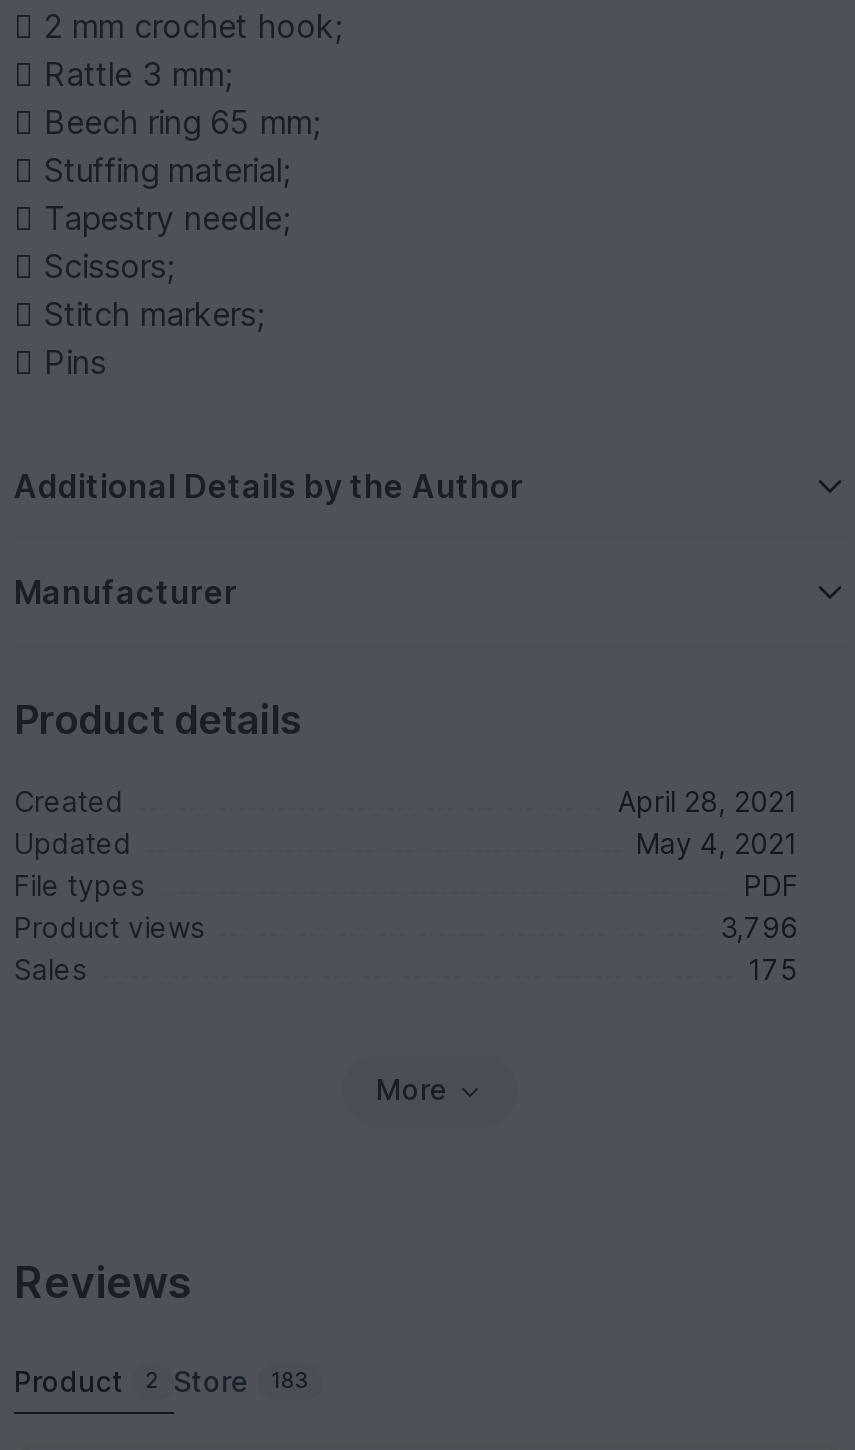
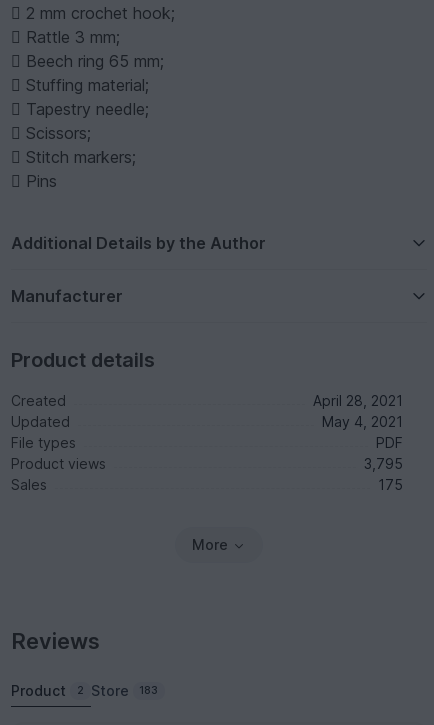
[720,910,798,944] 3,796 -> [364,455,403,472] 3,795

